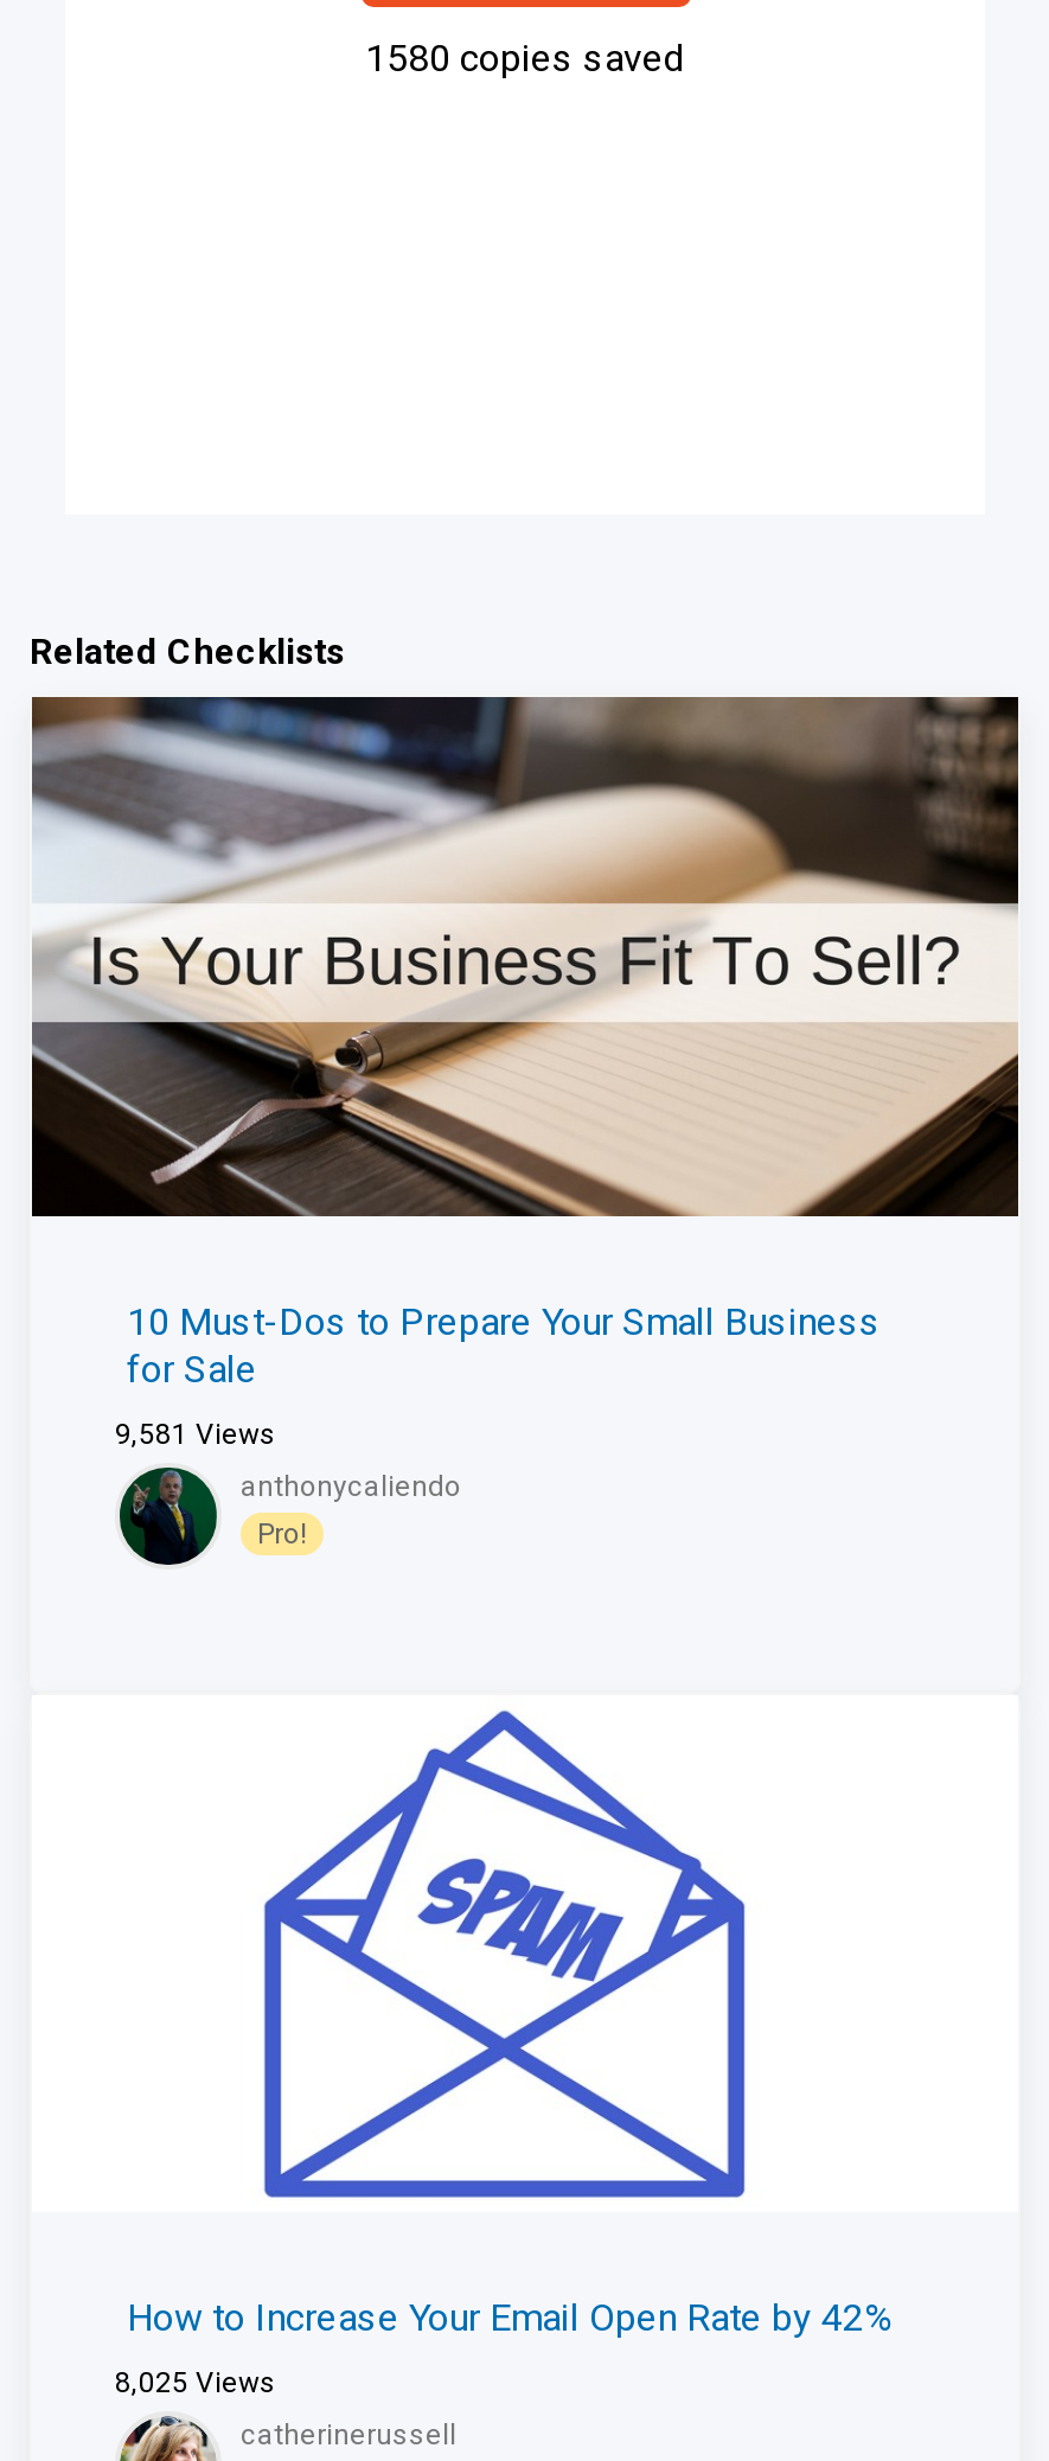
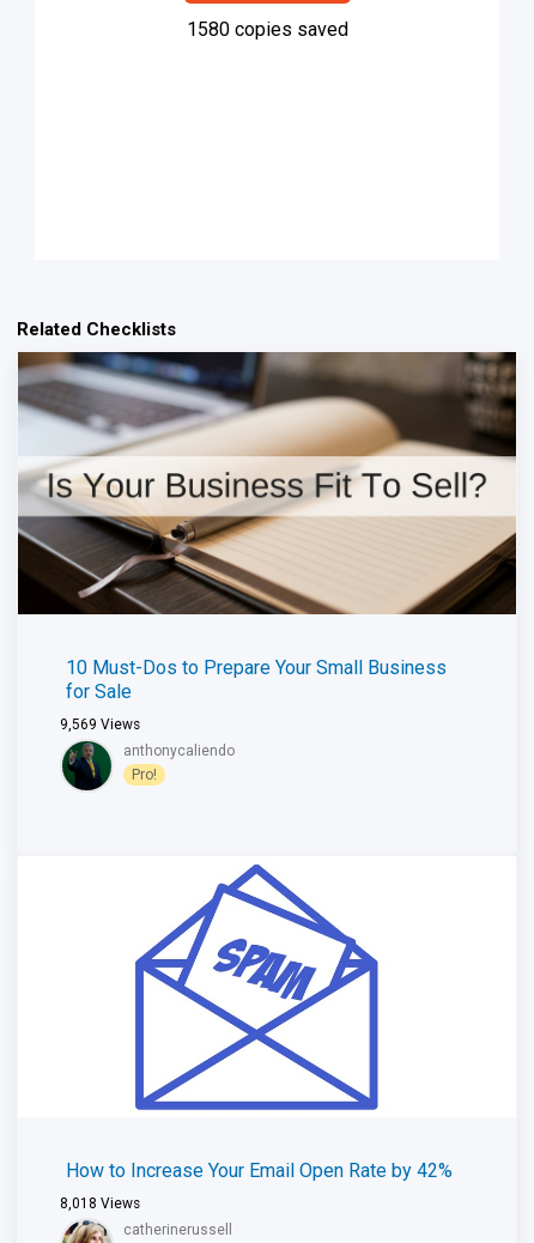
[115,1417,274,1450] 9,581 Views -> [60,716,140,733] 9,569 Views
[115,2366,274,2400] 8,025 Views -> [60,1195,140,1212] 8,018 Views

